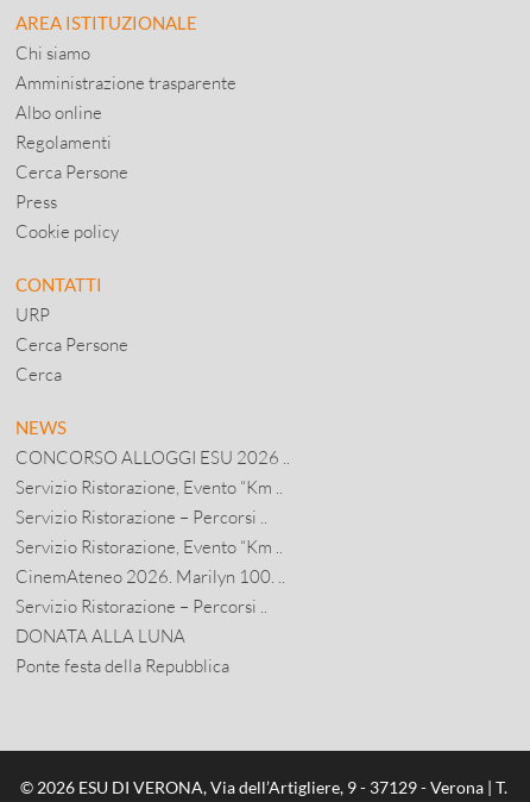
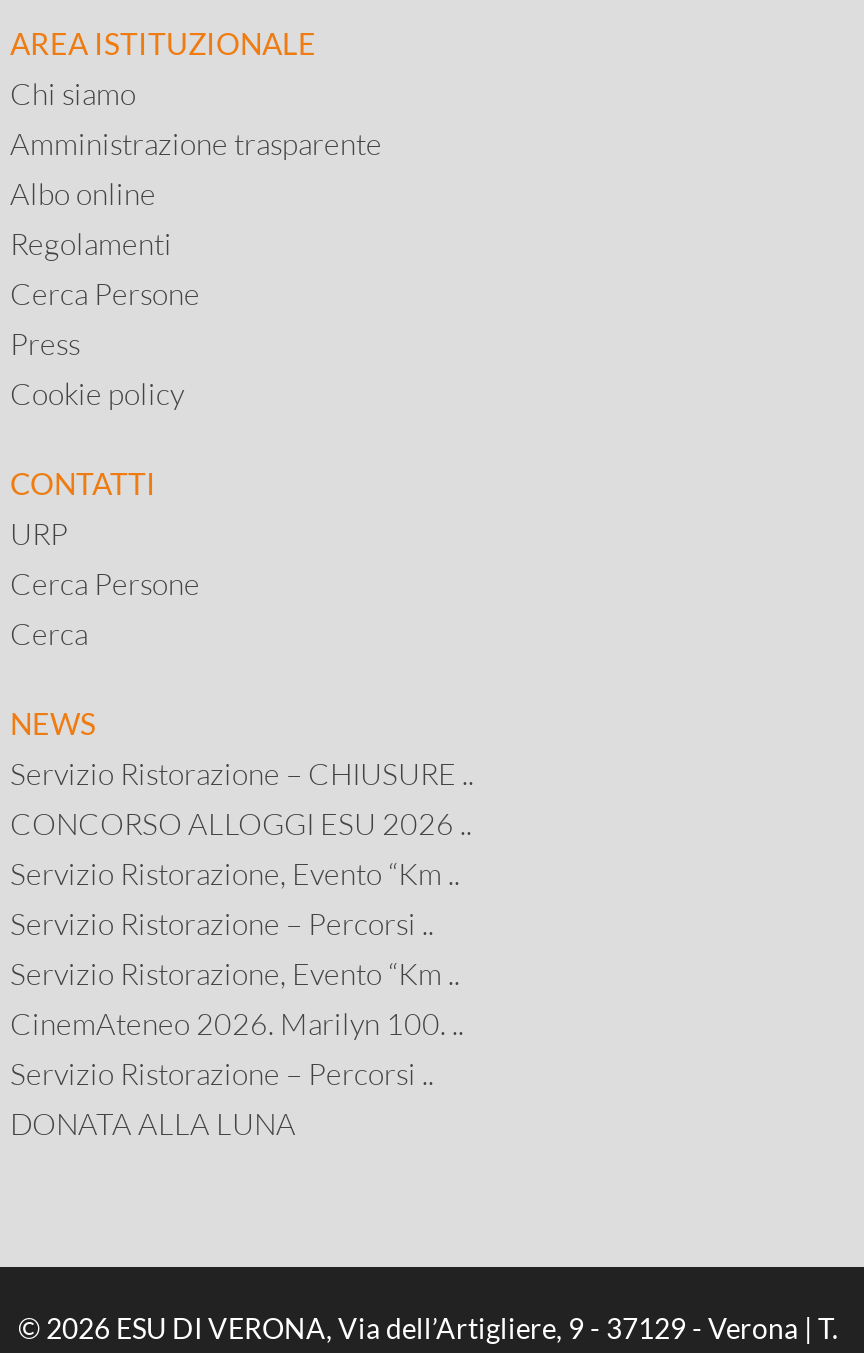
none -> [10,755,474,791] Servizio Ristorazione – CHIUSURE ..
moved [15,446,290,646] -> [10,805,472,1141]: CONCORSO ALLOGGI ESU 2026 .. | Servizio Ristorazione, Evento “Km .. | Servizio Ristorazione – Percorsi .. | Servizio Ristorazione, Evento “Km .. | CinemAteneo 2026. Marilyn 100. .. | Servizio Ristorazione – Percorsi .. | DONATA ALLA LUNA
[15,654,229,676] Ponte festa della Repubblica -> none

